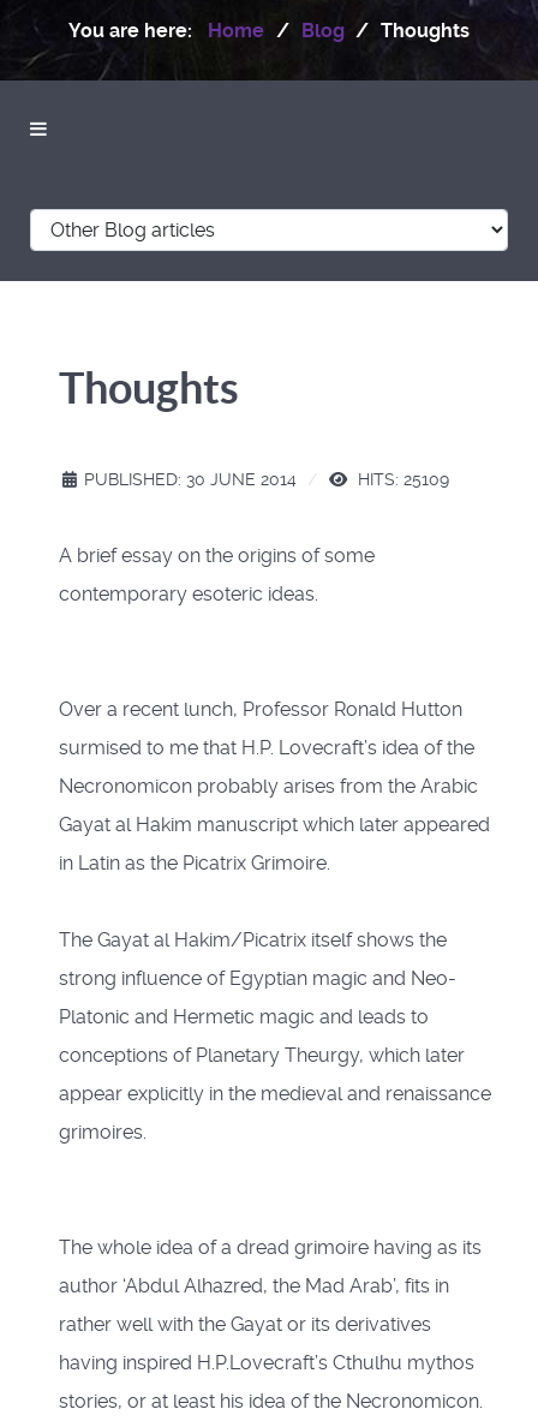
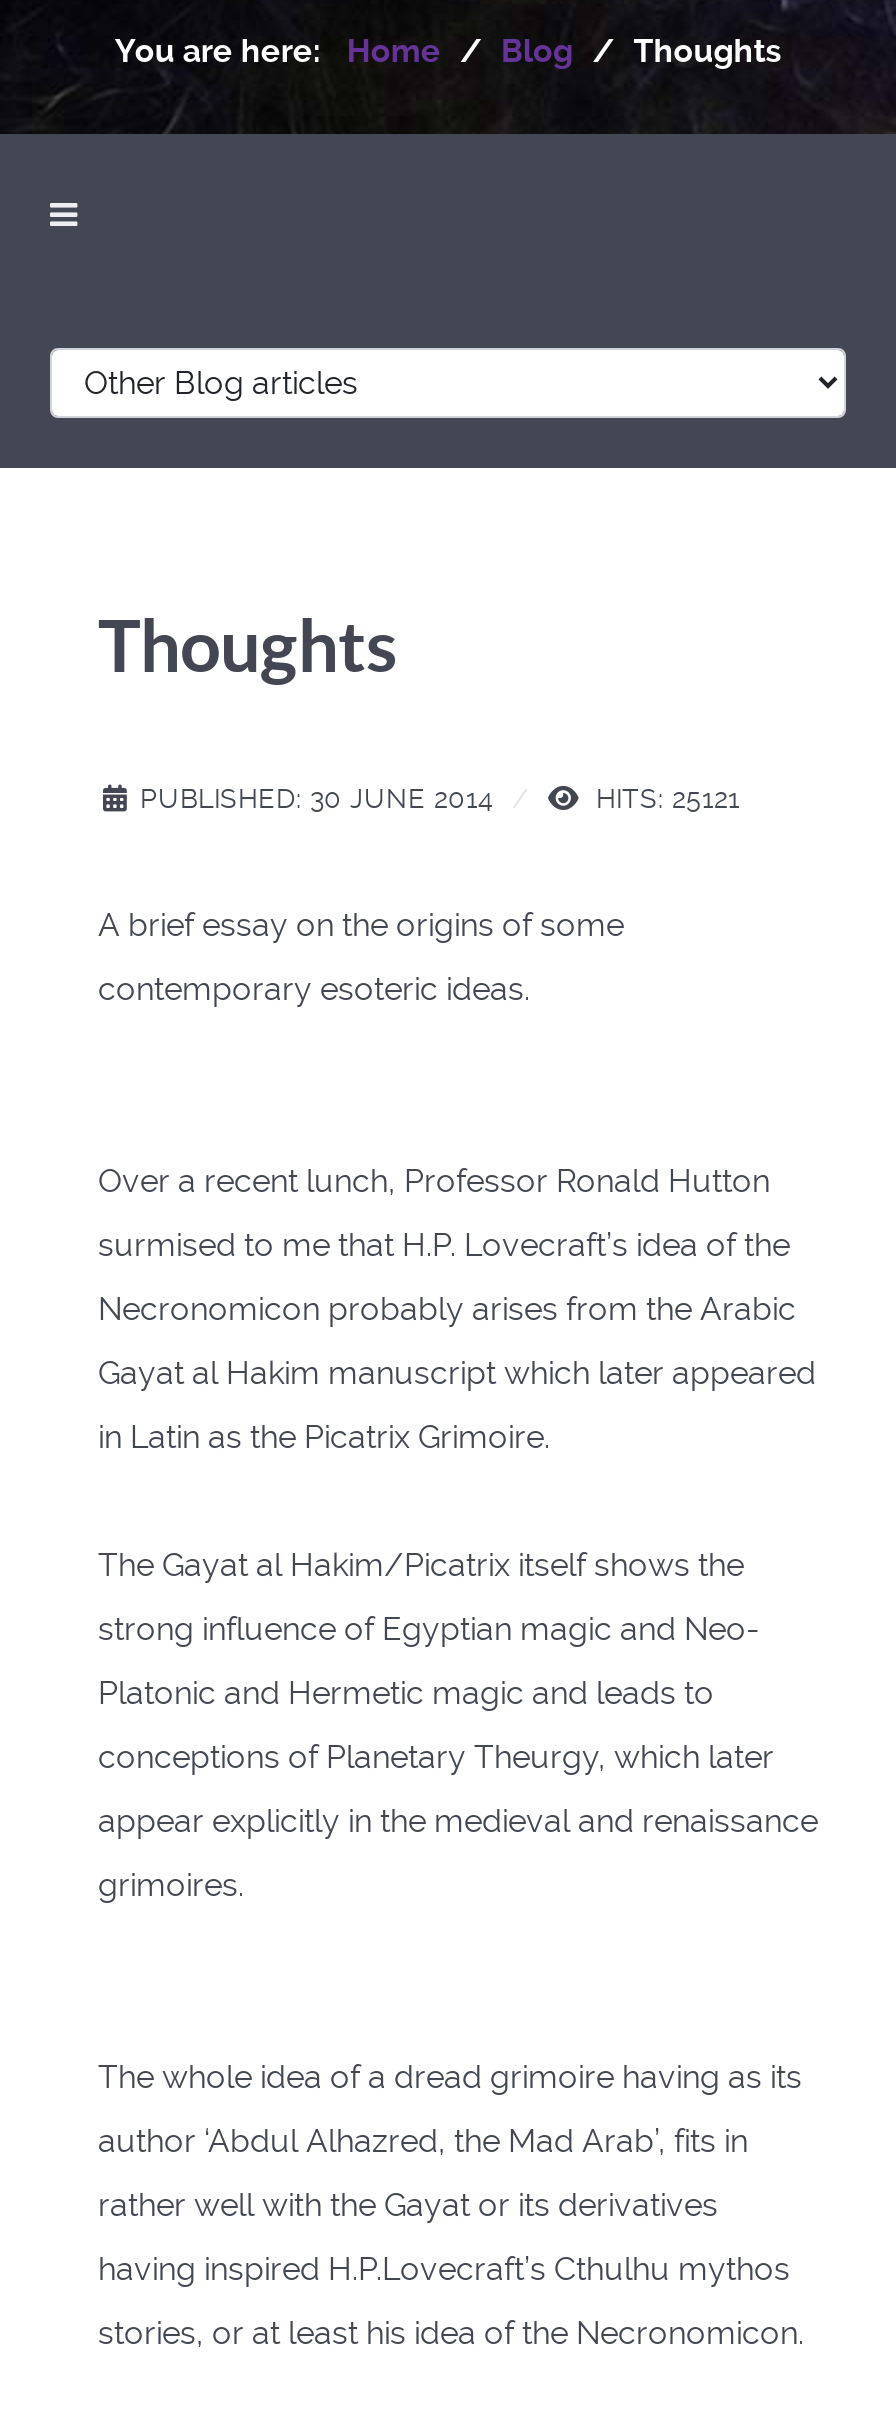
[353,469,449,489] HITS: 25109 -> [588,782,740,814] HITS: 25121

